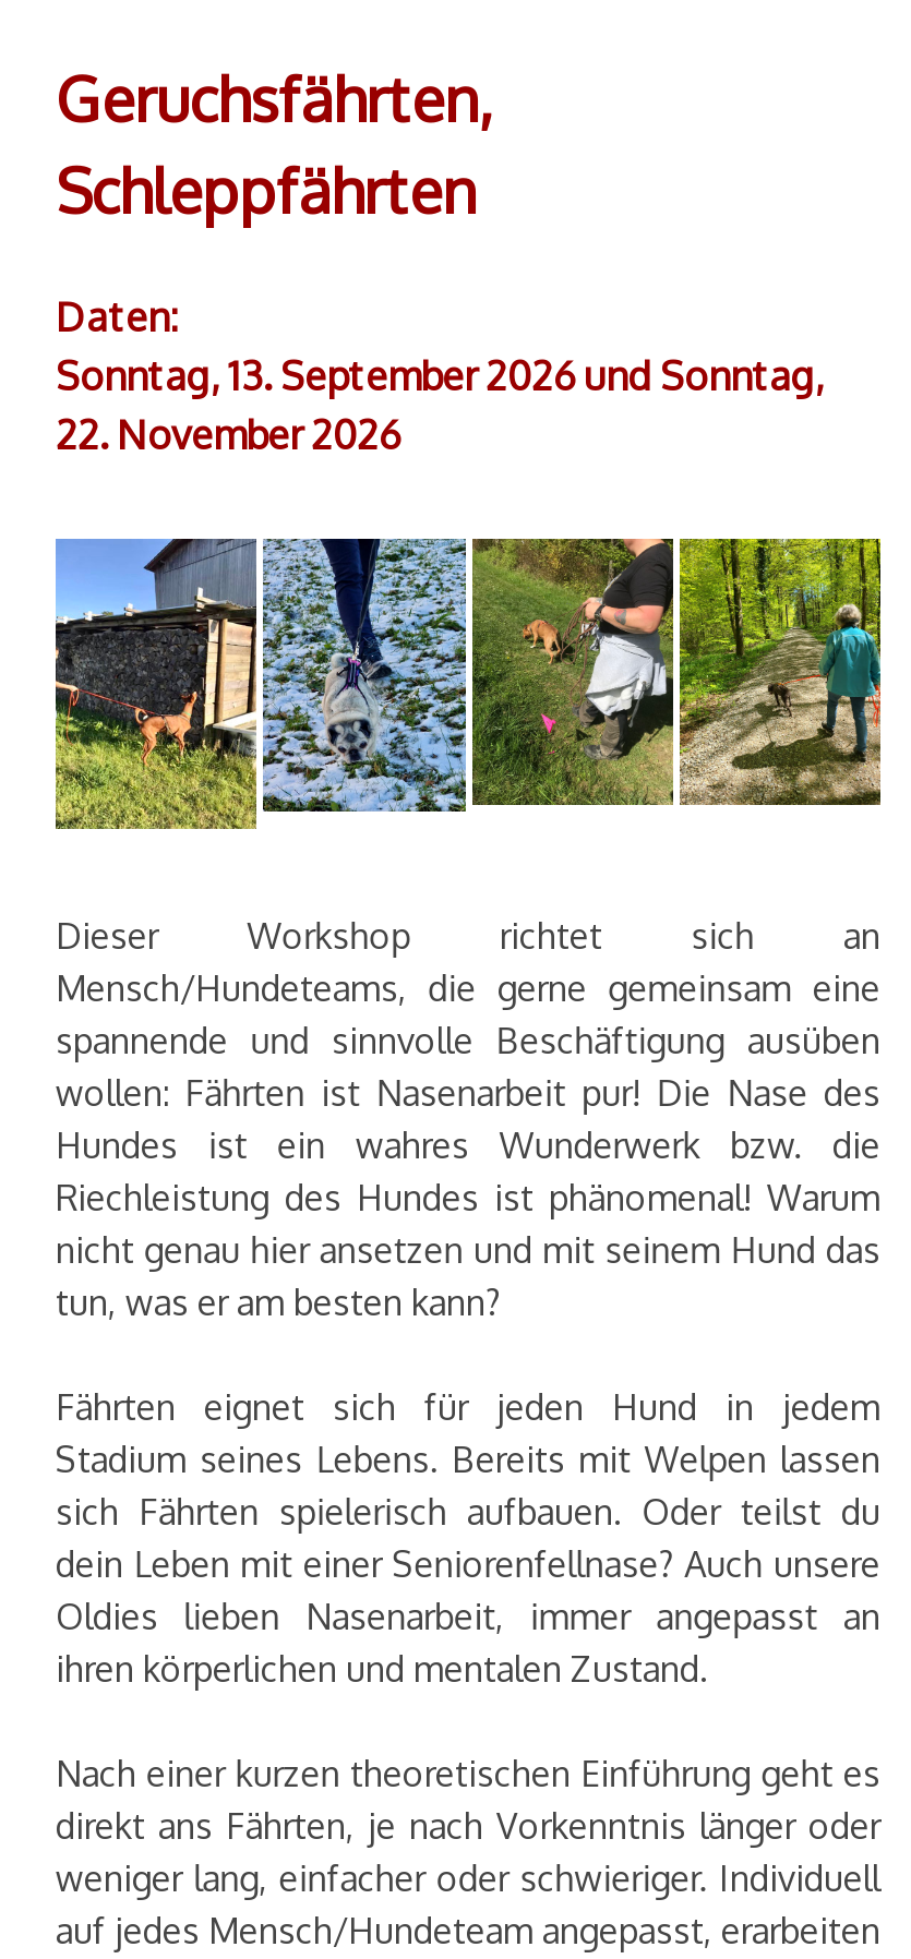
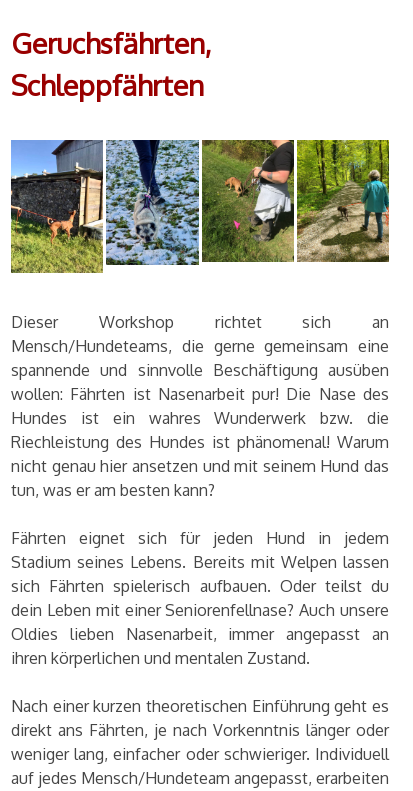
[56,292,824,458] Daten: | Sonntag, 13. September 2026 und Sonntag, | 22. November 2026 -> none

